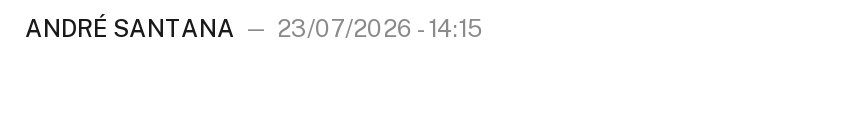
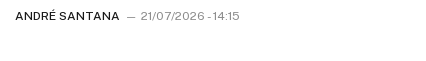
[25,14,483,42] ANDRÉ SANTANA 23/07/2026 - 14:15 -> [15,9,240,23] ANDRÉ SANTANA 21/07/2026 - 14:15

